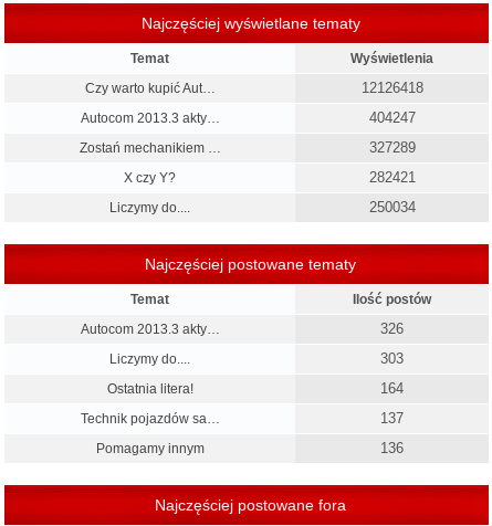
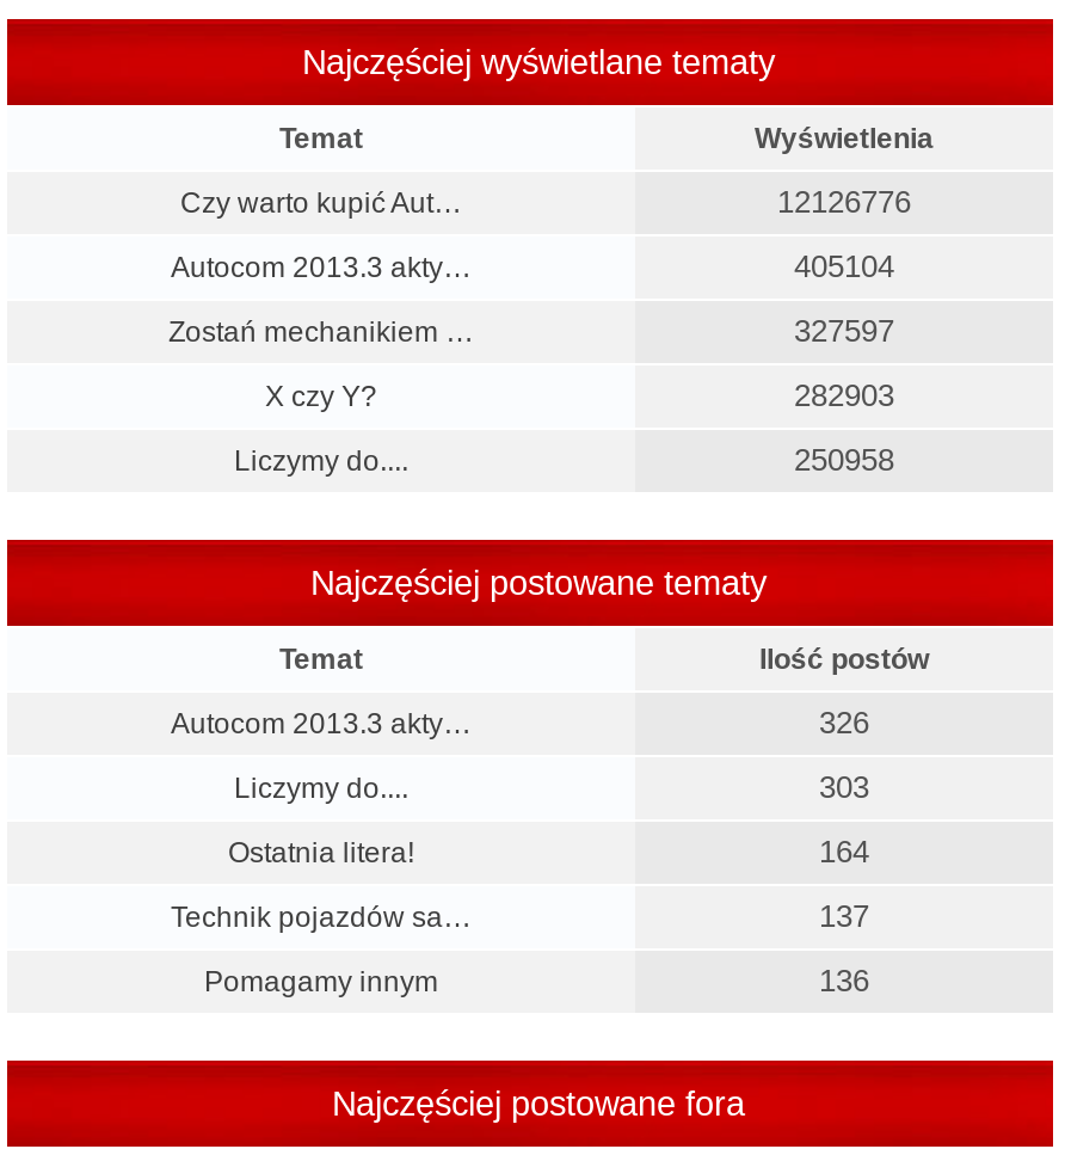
[361,79,423,96] 12126418 -> [777,183,911,219] 12126776
[369,109,415,126] 404247 -> [794,248,894,284] 405104
[369,139,415,155] 327289 -> [794,312,894,348] 327597
[369,169,415,185] 282421 -> [794,377,894,413] 282903
[369,199,415,215] 250034 -> [794,441,894,477] 250958

